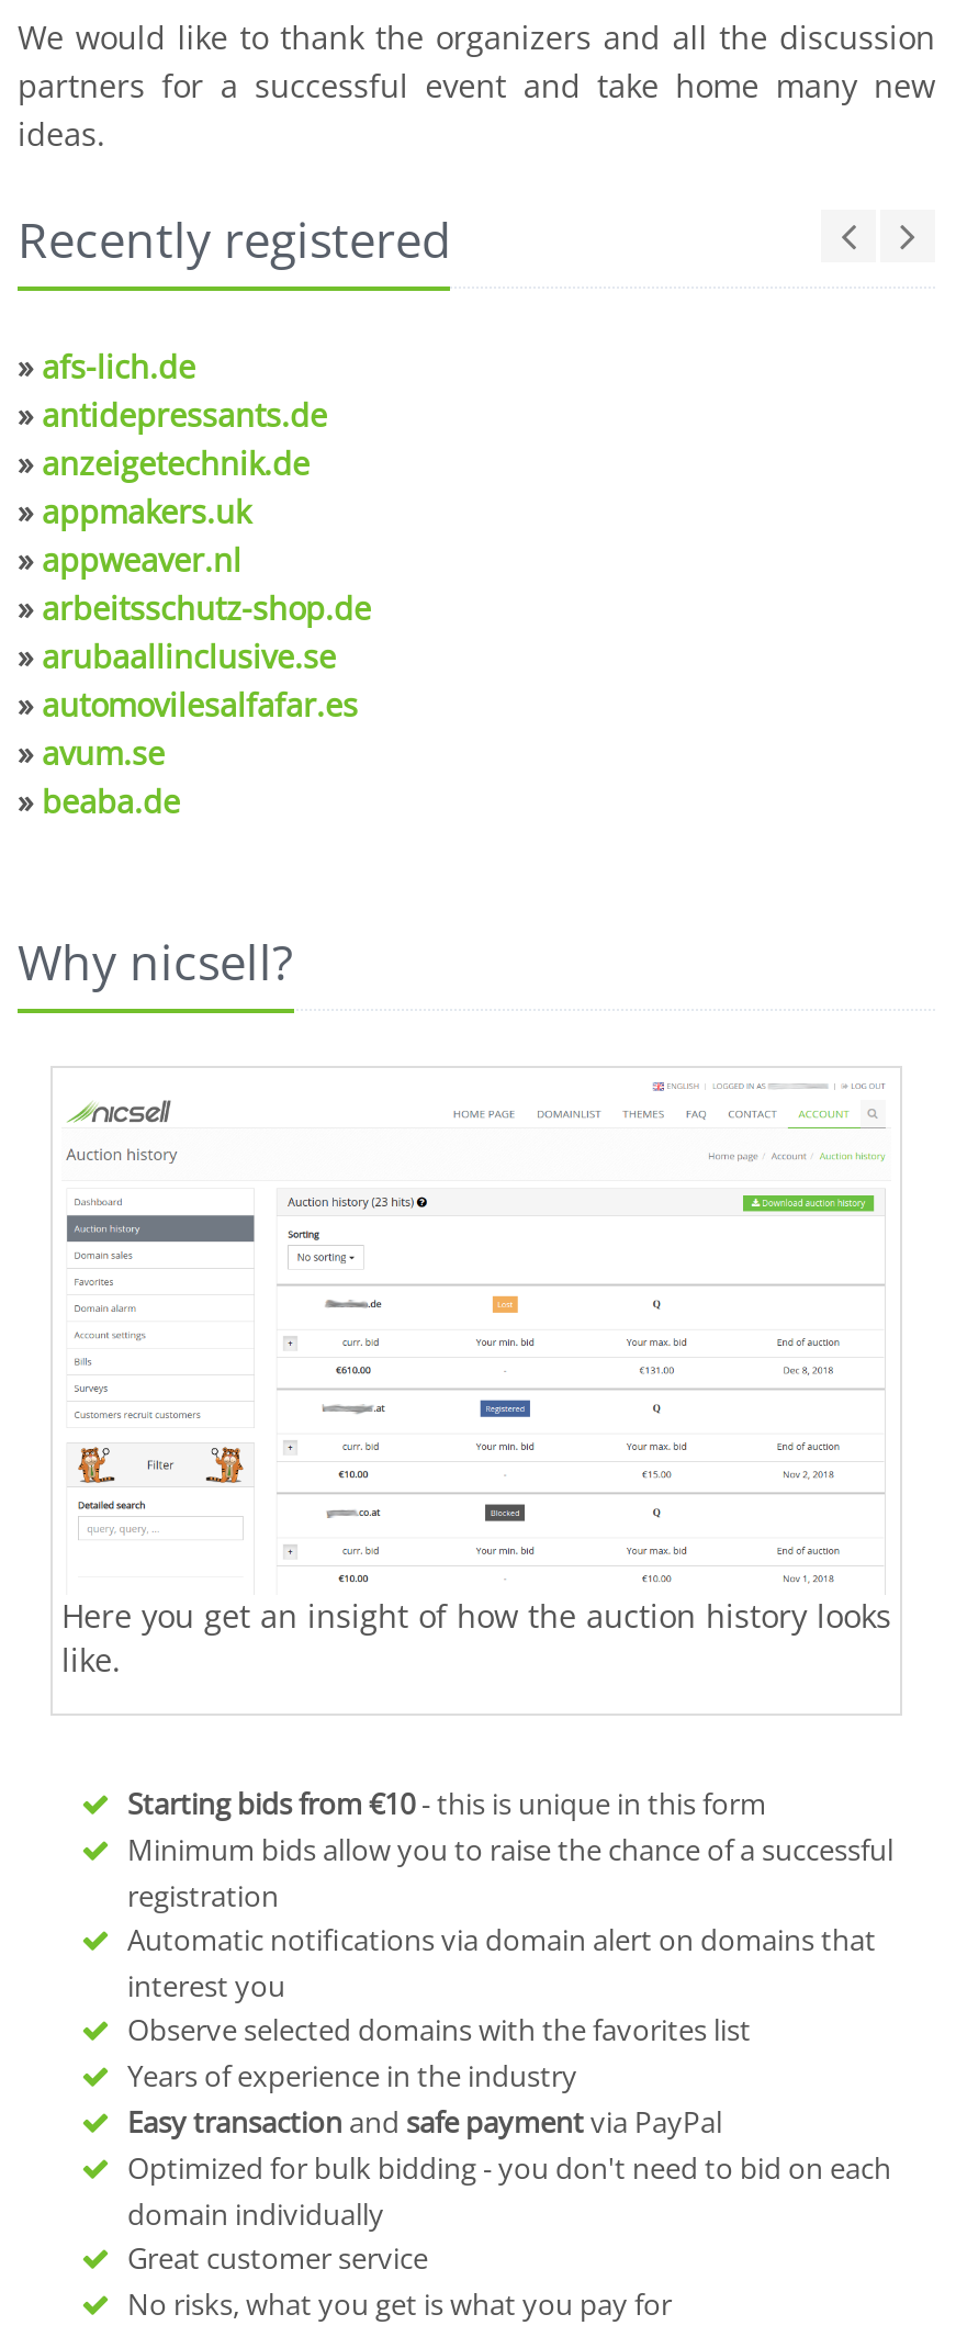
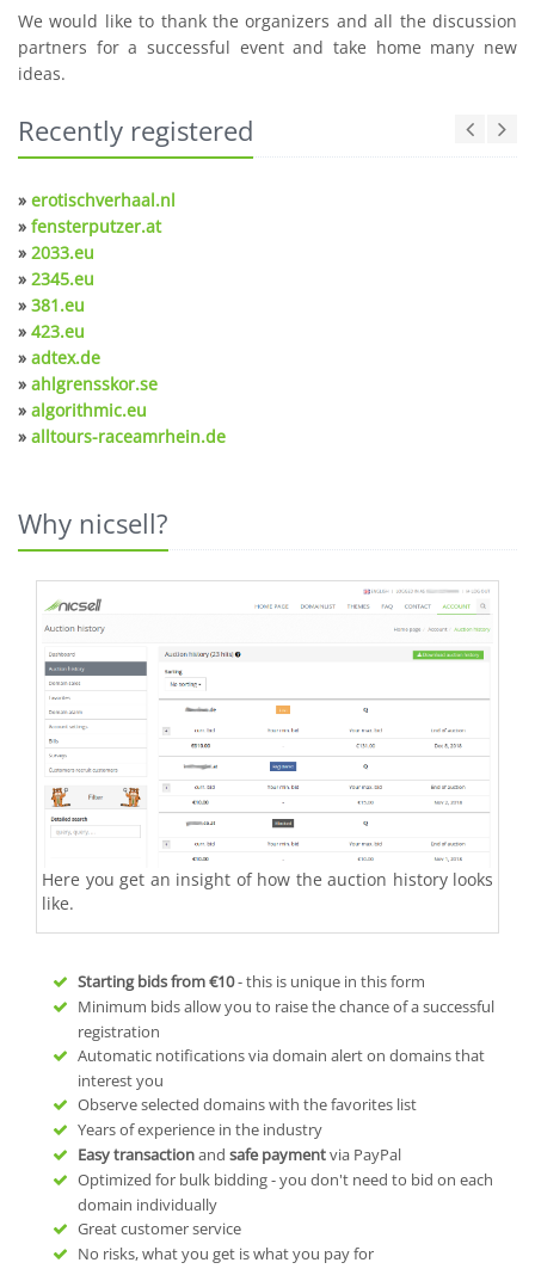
[18,346,371,823] » afs-lich.de | » antidepressants.de | » anzeigetechnik.de | » appmakers.uk | » appweaver.nl | » arbeitsschutz-shop.de | » arubaallinclusive.se | » automovilesalfafar.es | » avum.se | » beaba.de -> [18,189,226,448] » erotischverhaal.nl | » fensterputzer.at | » 2033.eu | » 2345.eu | » 381.eu | » 423.eu | » adtex.de | » ahlgrensskor.se | » algorithmic.eu | » alltours-raceamrhein.de

